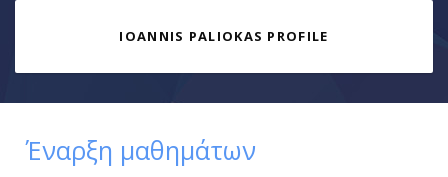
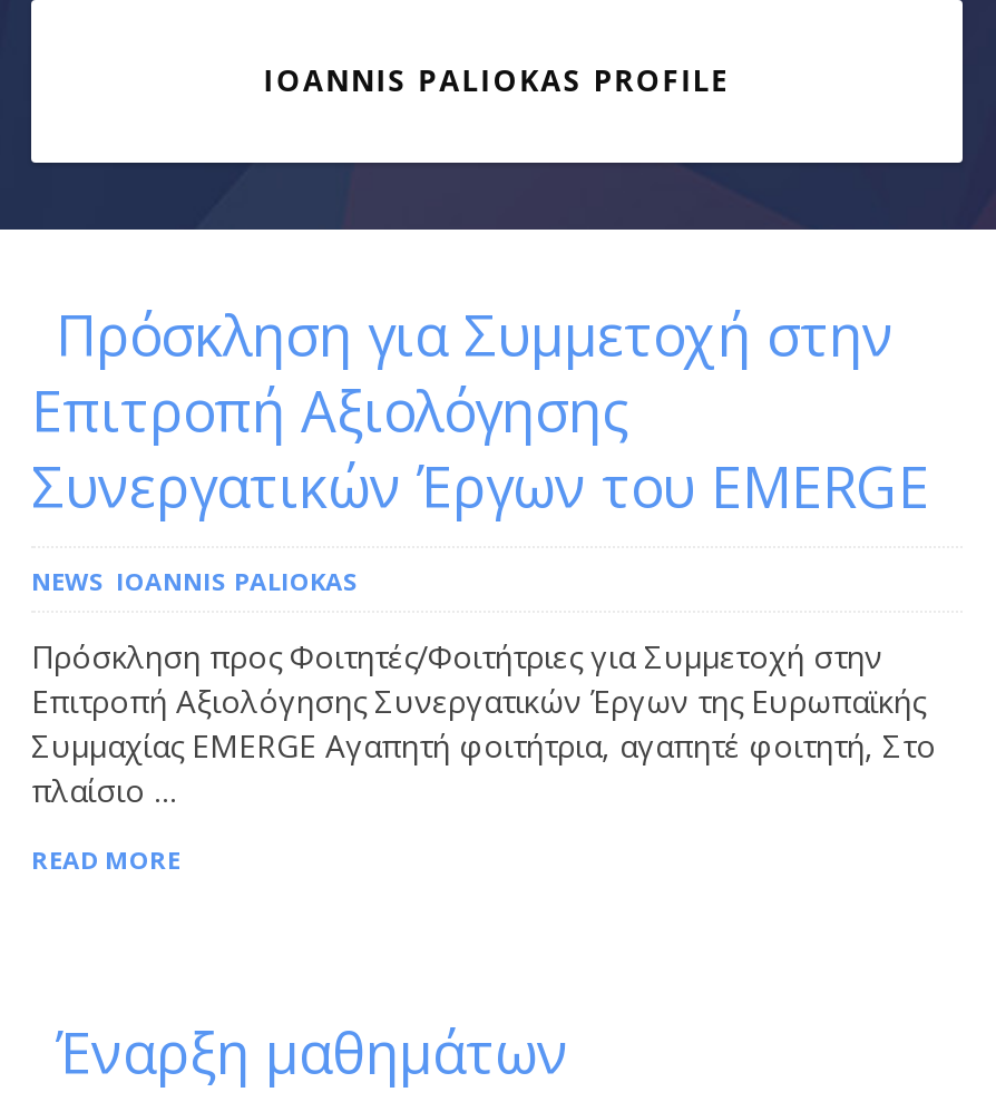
none -> [31,296,936,876] Πρόσκληση για Συμμετοχή στην | Επιτροπή Αξιολόγησης | Συνεργατικών Έργων του EMERGE | NEWS IOANNIS PALIOKAS | Πρόσκληση προς Φοιτητές/Φοιτήτριες για Συμμετοχή στην | Επιτροπή Αξιολόγησης Συνεργατικών Έργων της Ευρωπαϊκής | Συμμαχίας EMERGE Αγαπητή φοιτήτρια, αγαπητέ φοιτητή, Στο | πλαίσιο … | READ MORE

